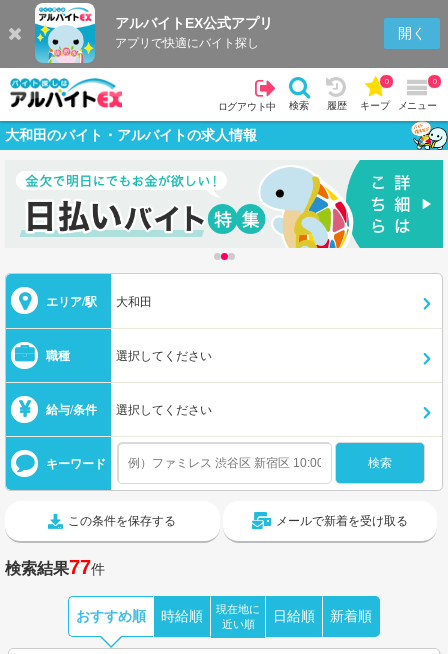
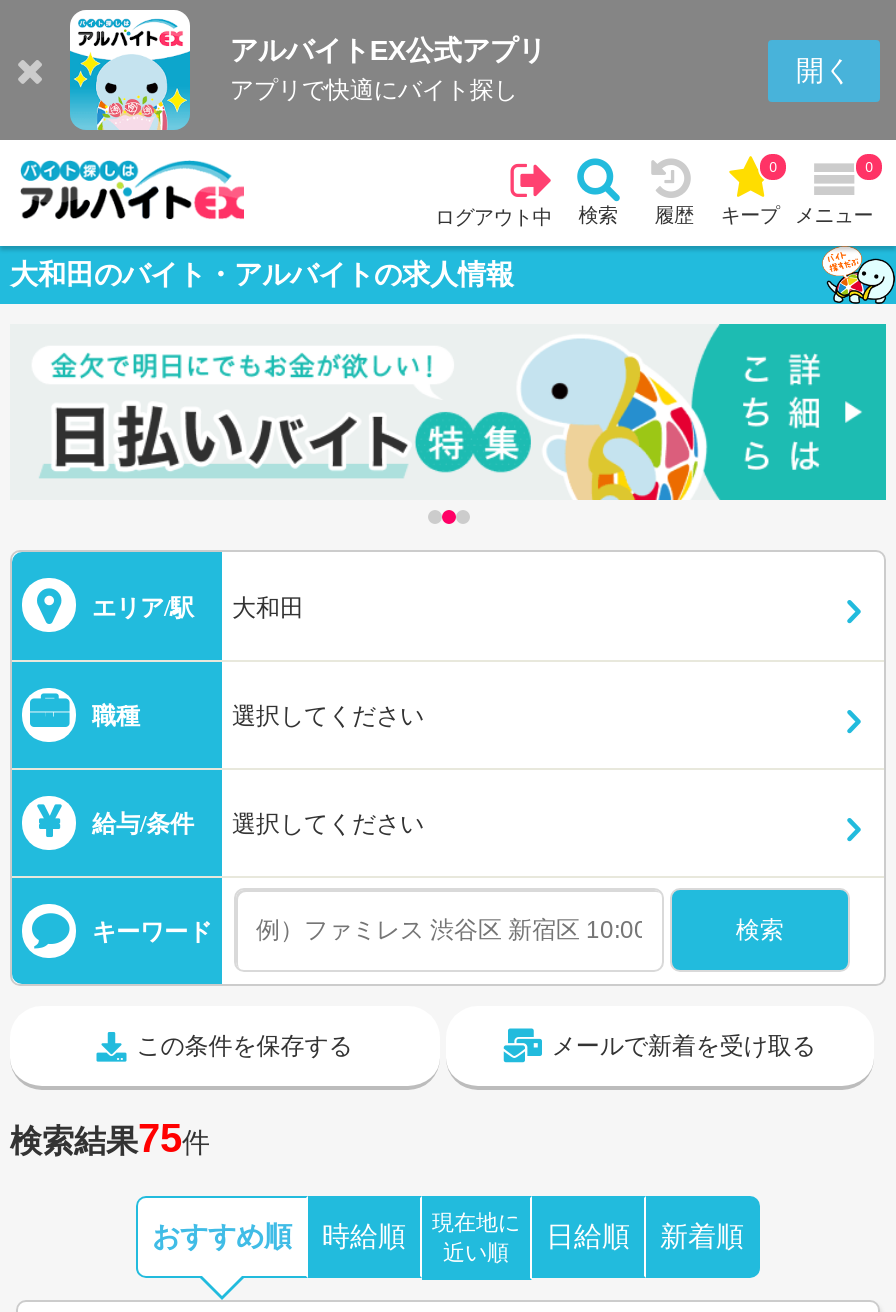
[5,556,105,578] 検索結果77件 -> [10,1115,210,1159] 検索結果75件

